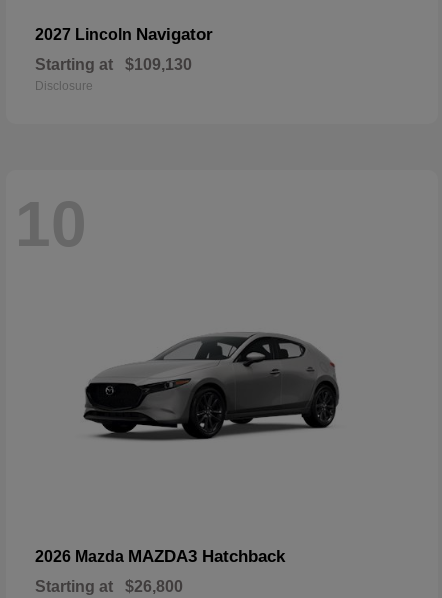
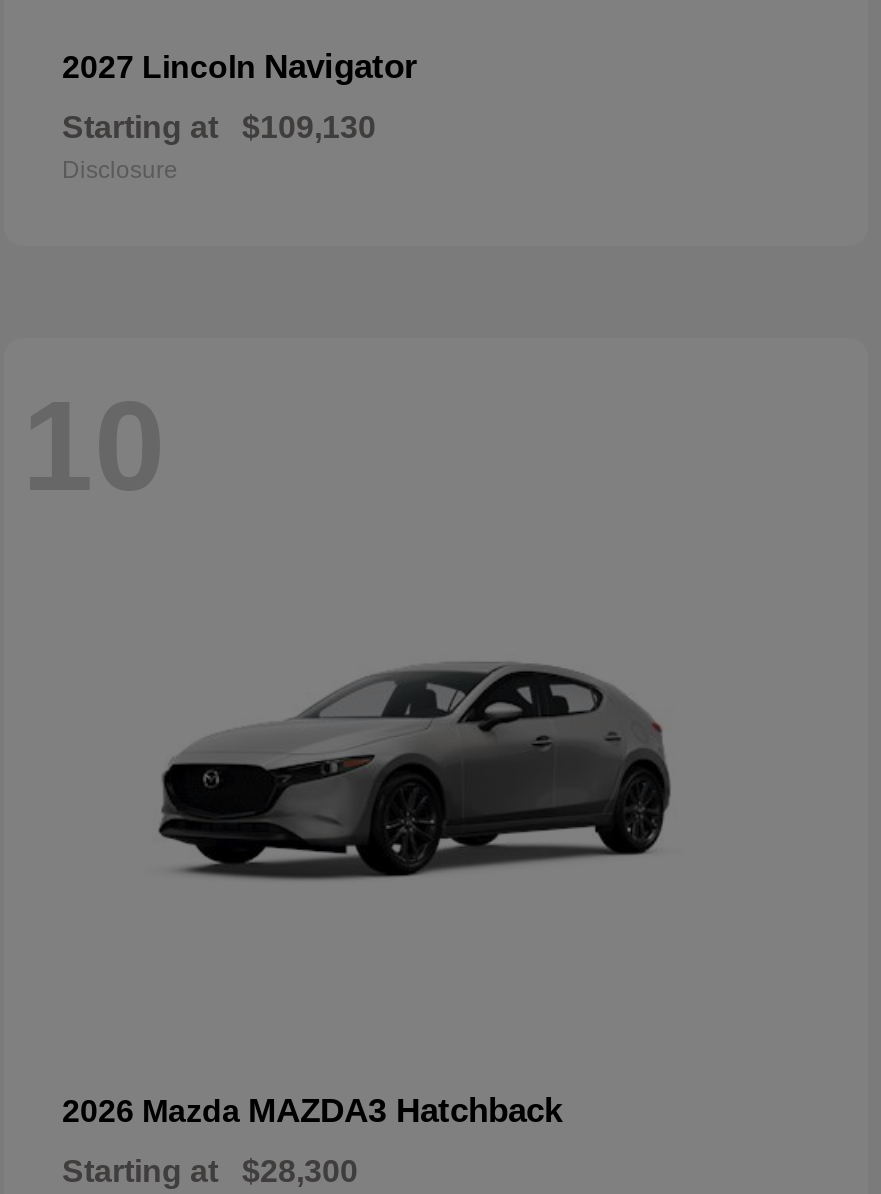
[35,578,183,595] Starting at $26,800 -> [62,1153,358,1187] Starting at $28,300

